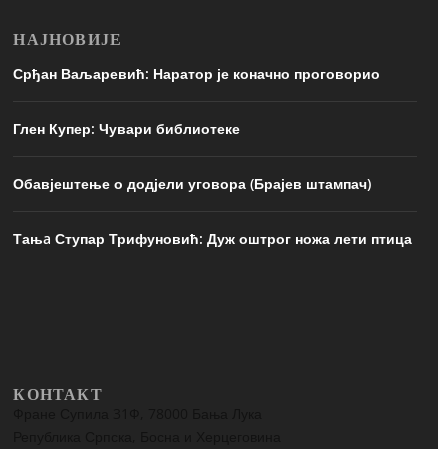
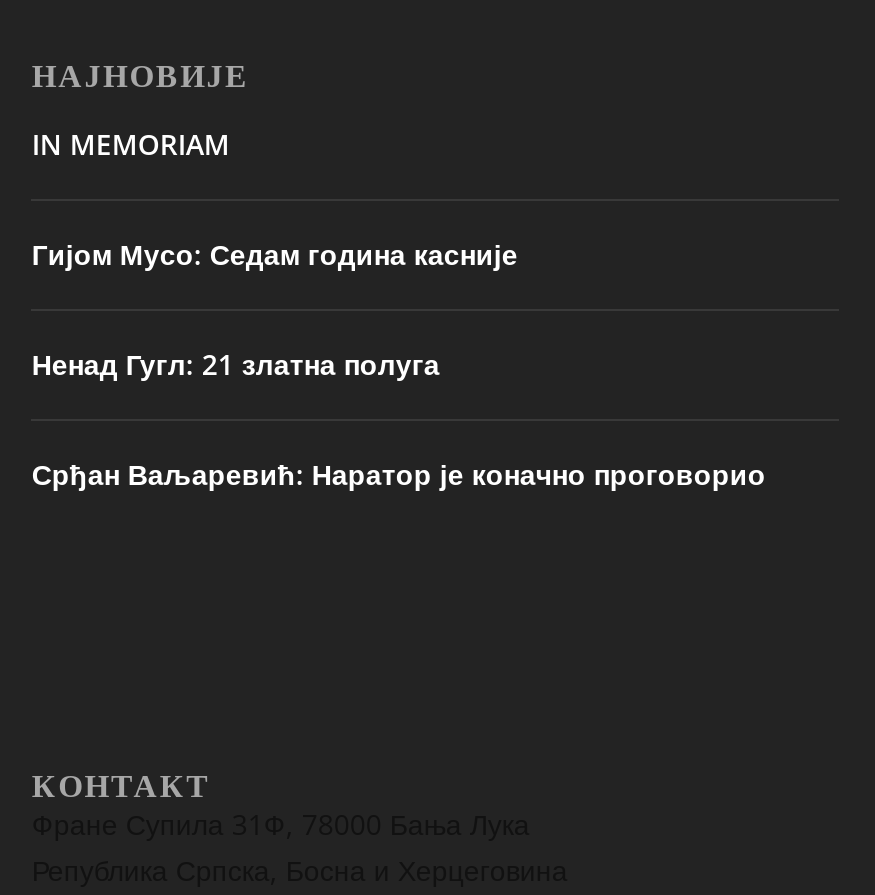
none -> [32,126,518,384] IN MEMORIAM | Гијом Мусо: Седам година касније | Ненад Гугл: 21 златна полуга
moved [13,64,380,83] -> [32,456,766,494]: Срђан Ваљаревић: Наратор је коначно проговорио
[13,119,412,248] Глен Купер: Чувари библиотеке | Обавјештење о додјели уговора (Брајев штампач) | Тањa Ступар Трифуновић: Дуж оштрог ножа лети птица -> none

